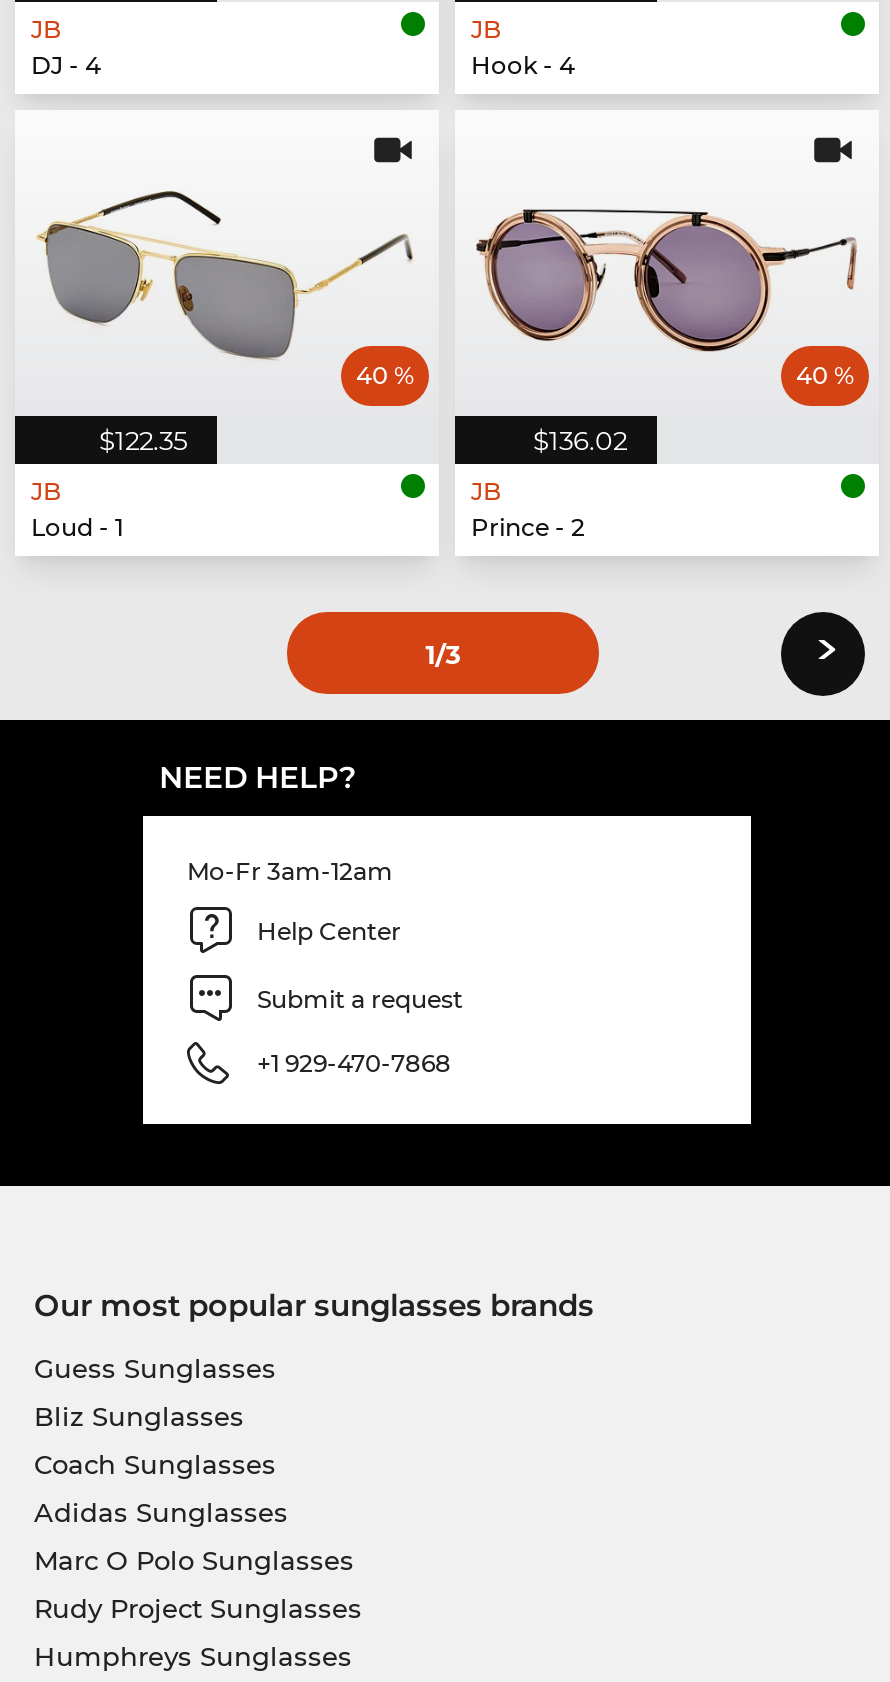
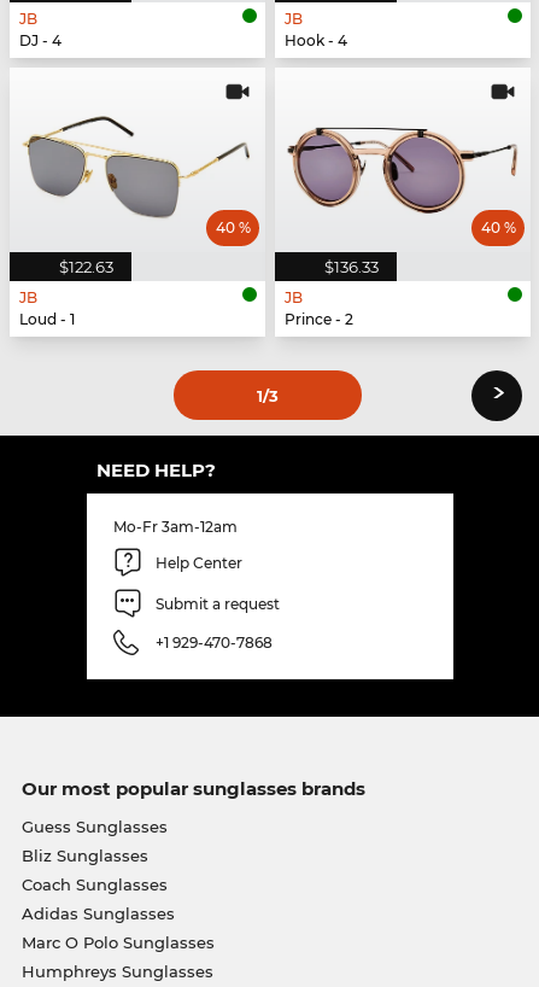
[99,424,187,456] $122.35 -> [59,257,113,276] $122.63
[533,424,627,456] $136.02 -> [324,257,379,276] $136.33
[34,1592,362,1624] Rudy Project Sunglasses -> none

